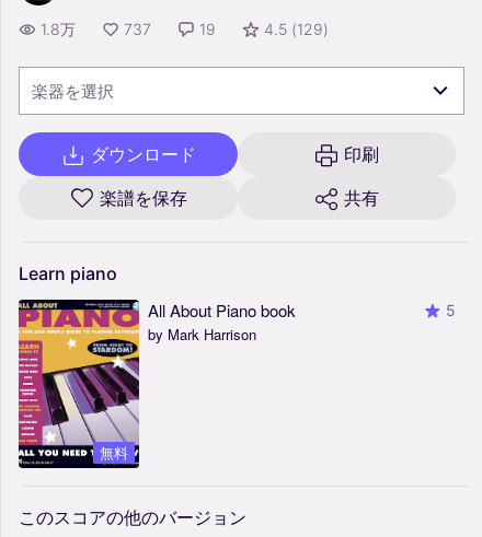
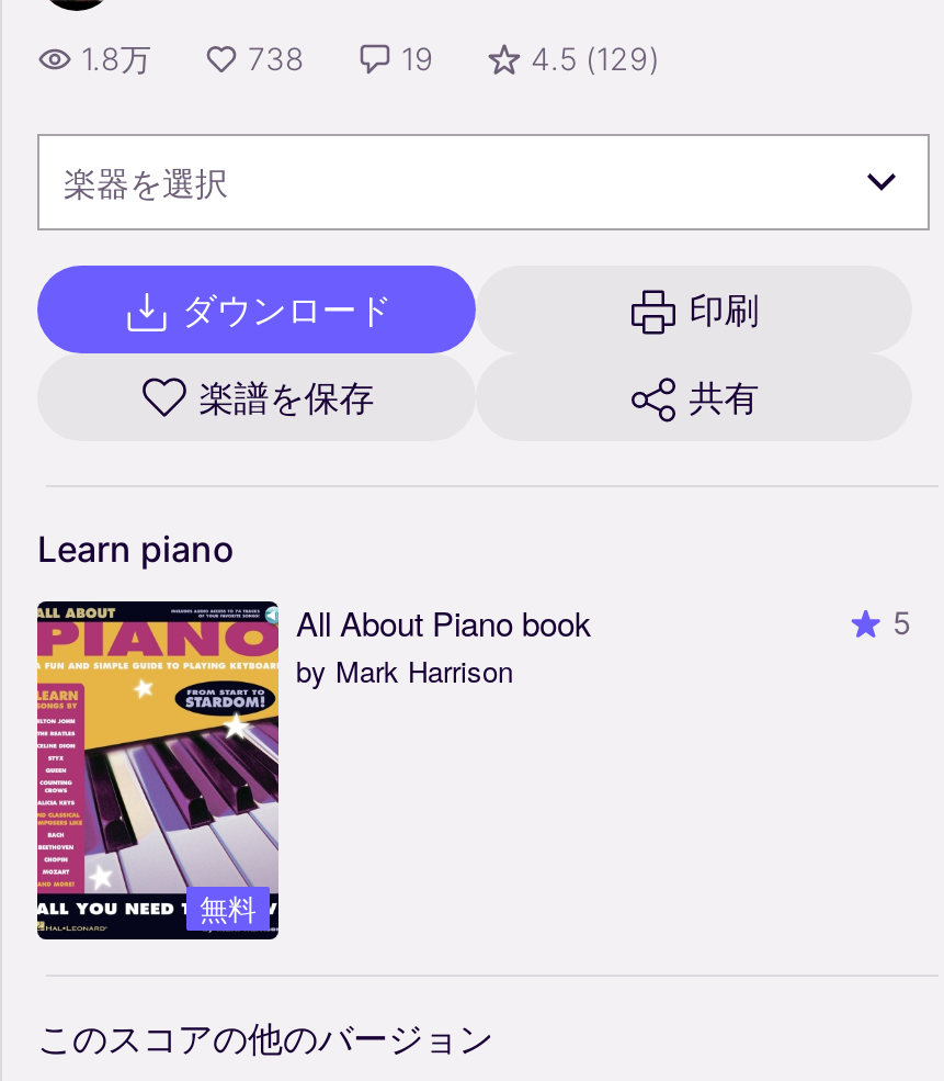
[124,19,151,38] 737 -> [248,39,305,76] 738

